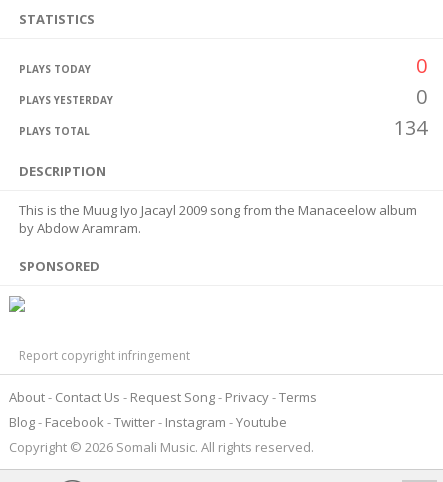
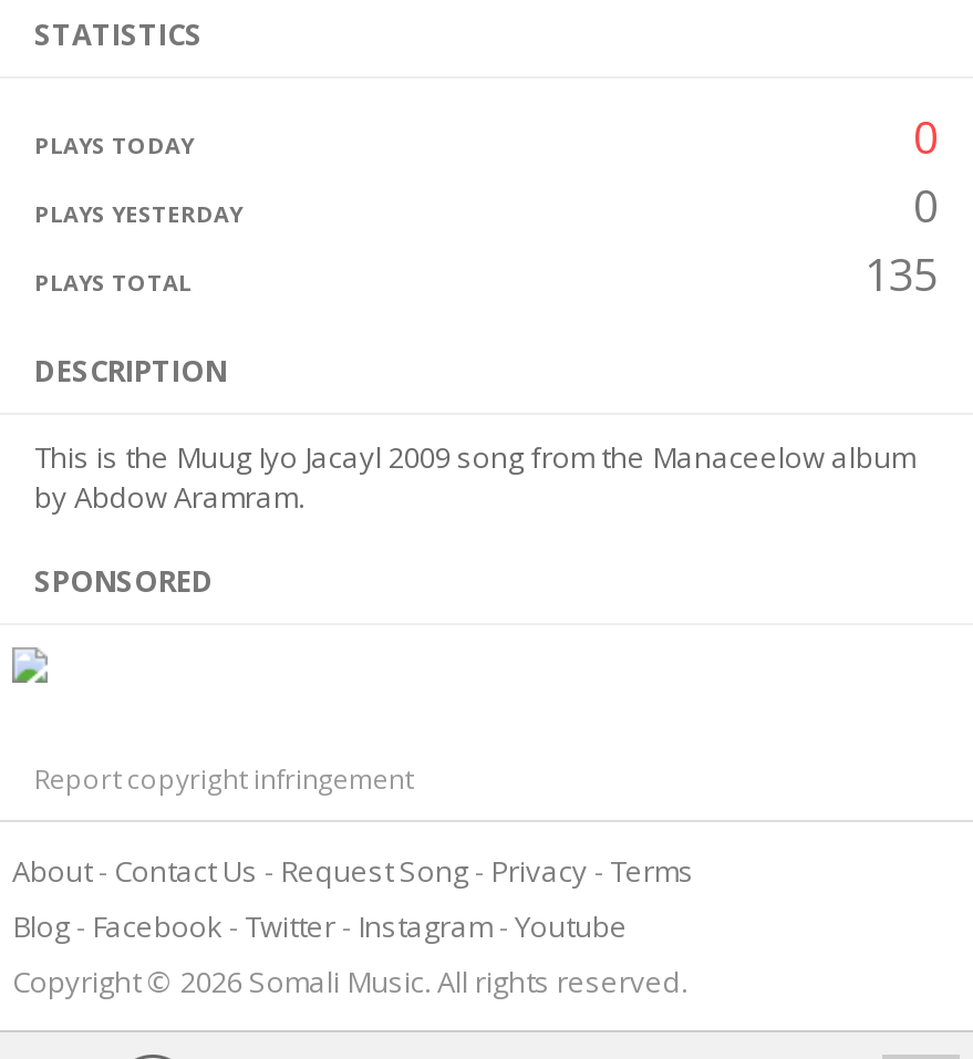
[394,114,427,141] 134 -> [865,245,938,304] 135

